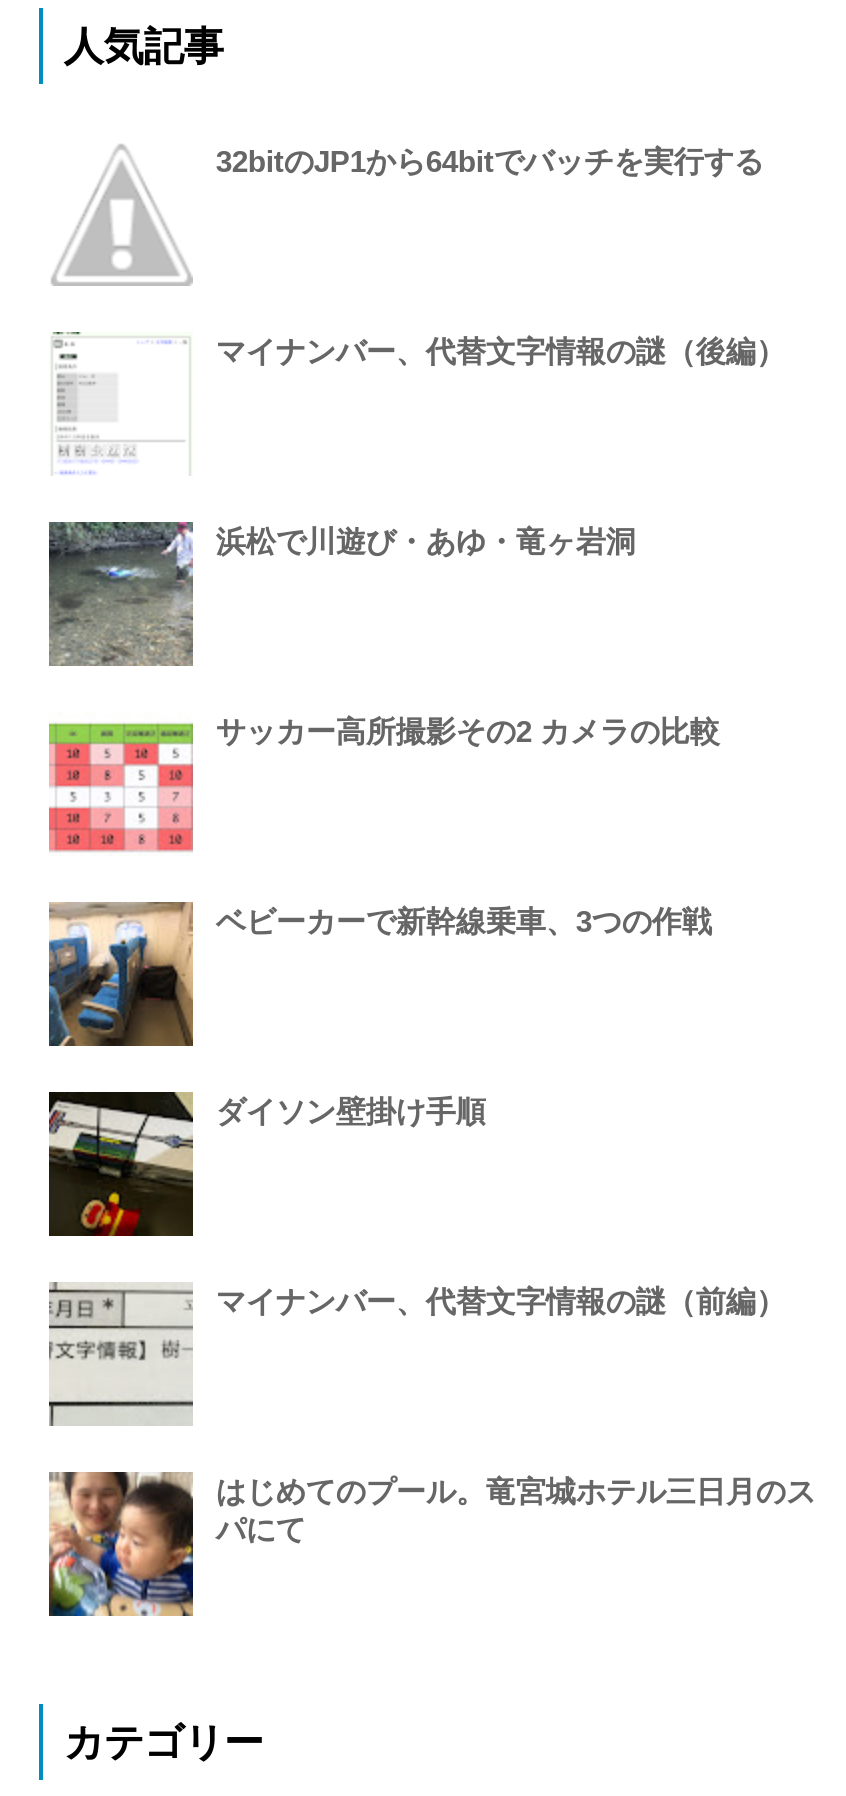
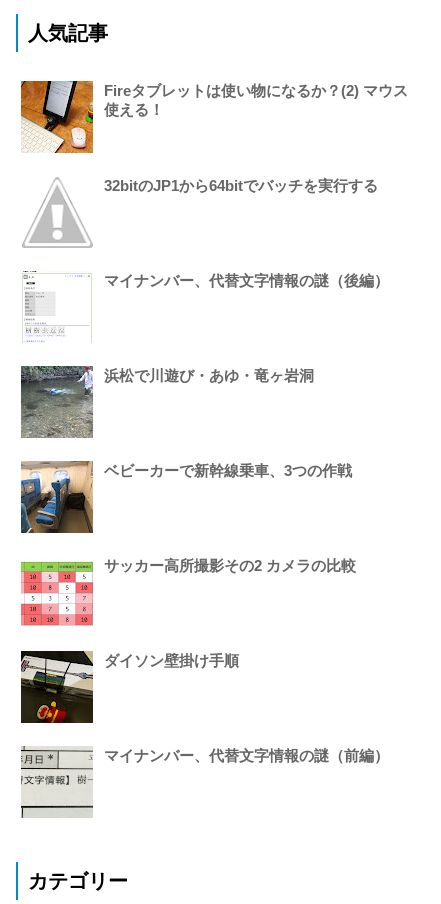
none -> [20,80,408,154] [image] | Fireタブレットは使い物になるか？(2) マウス | 使える！
moved [45,144,786,668] -> [19,177,389,439]: [image] | 32bitのJP1から64bitでバッチを実行する | マイナンバー、代替文字情報の謎（後編） | 浜松で川遊び・あゆ・竜ヶ岩洞
moved [47,712,720,856] -> [20,556,356,628]: [image] | サッカー高所撮影その2 カメラの比較
moved [45,1092,786,1318] -> [19,651,389,764]: [image] | ダイソン壁掛け手順 | マイナンバー、代替文字情報の謎（前編）
[47,1470,816,1618] [image] | はじめてのプール。竜宮城ホテル三日月のス | パにて -> none

